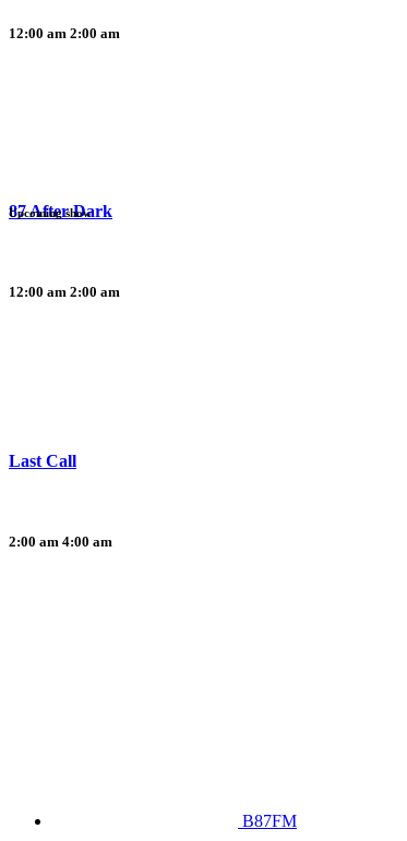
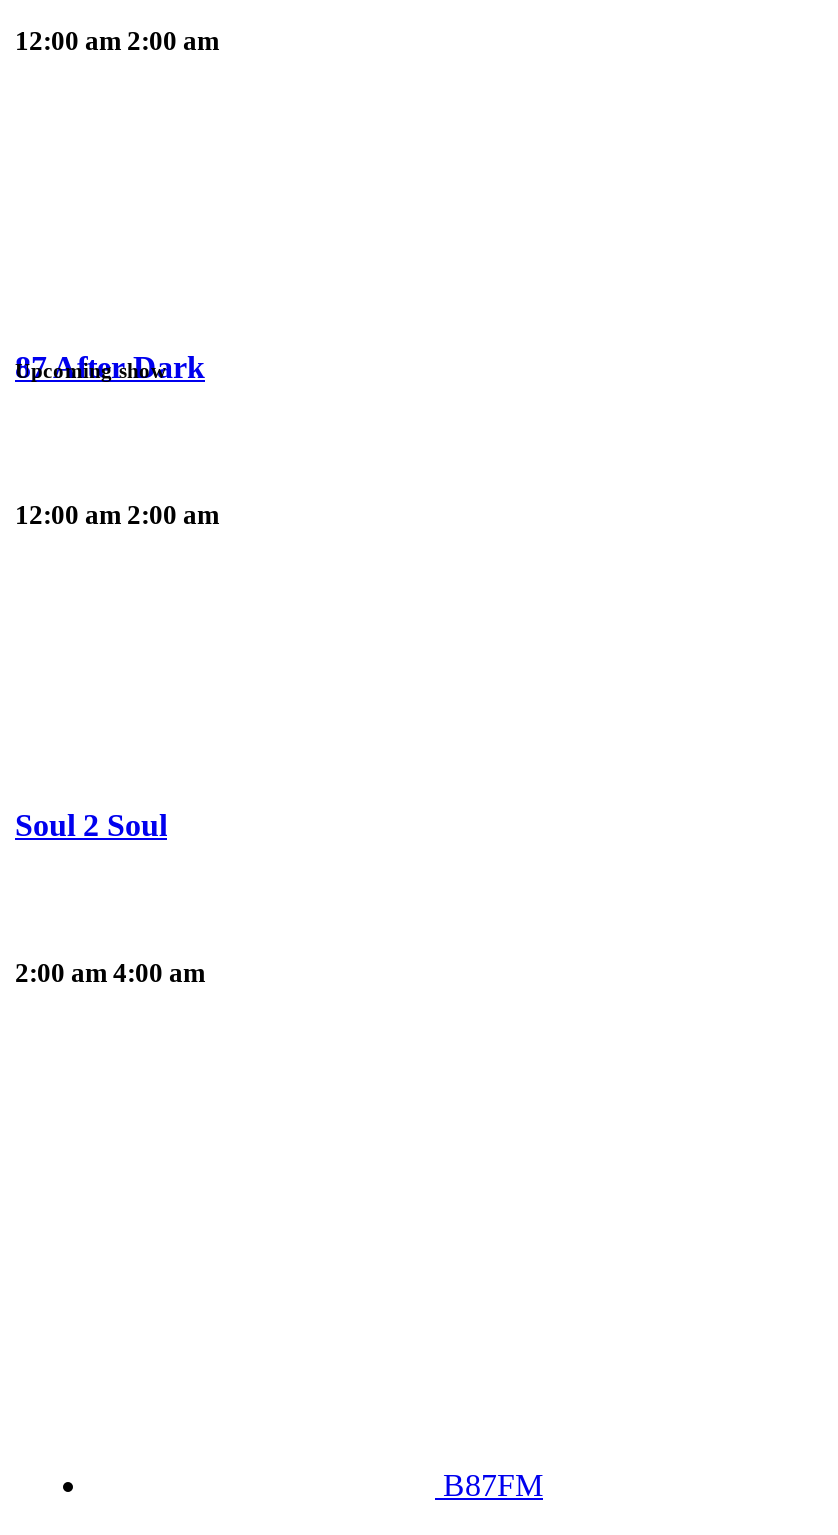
[9,452,76,471] Last Call -> [15,809,167,843] Soul 2 Soul

